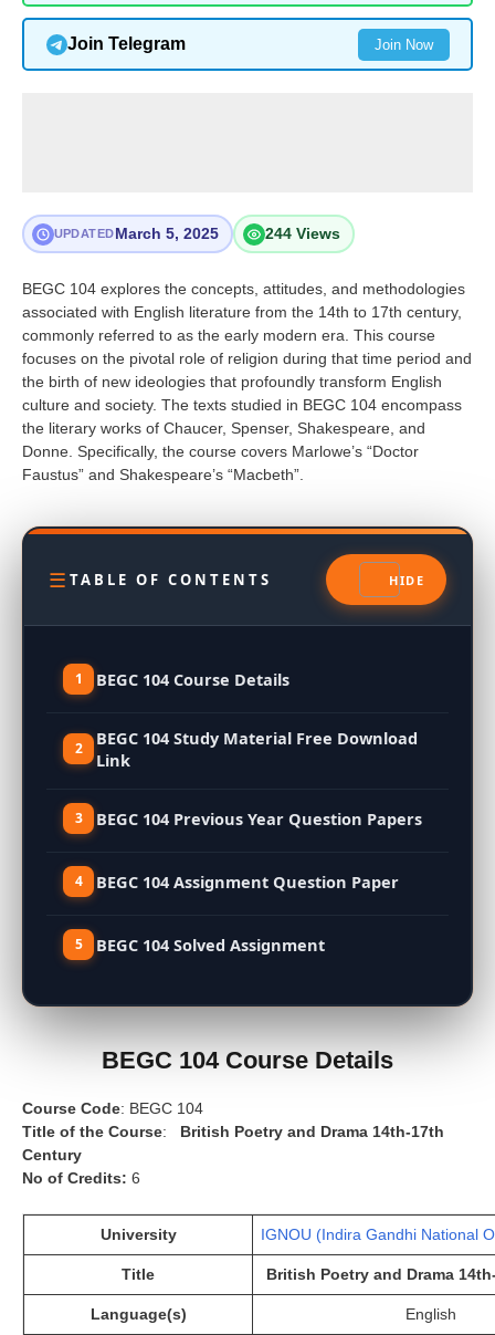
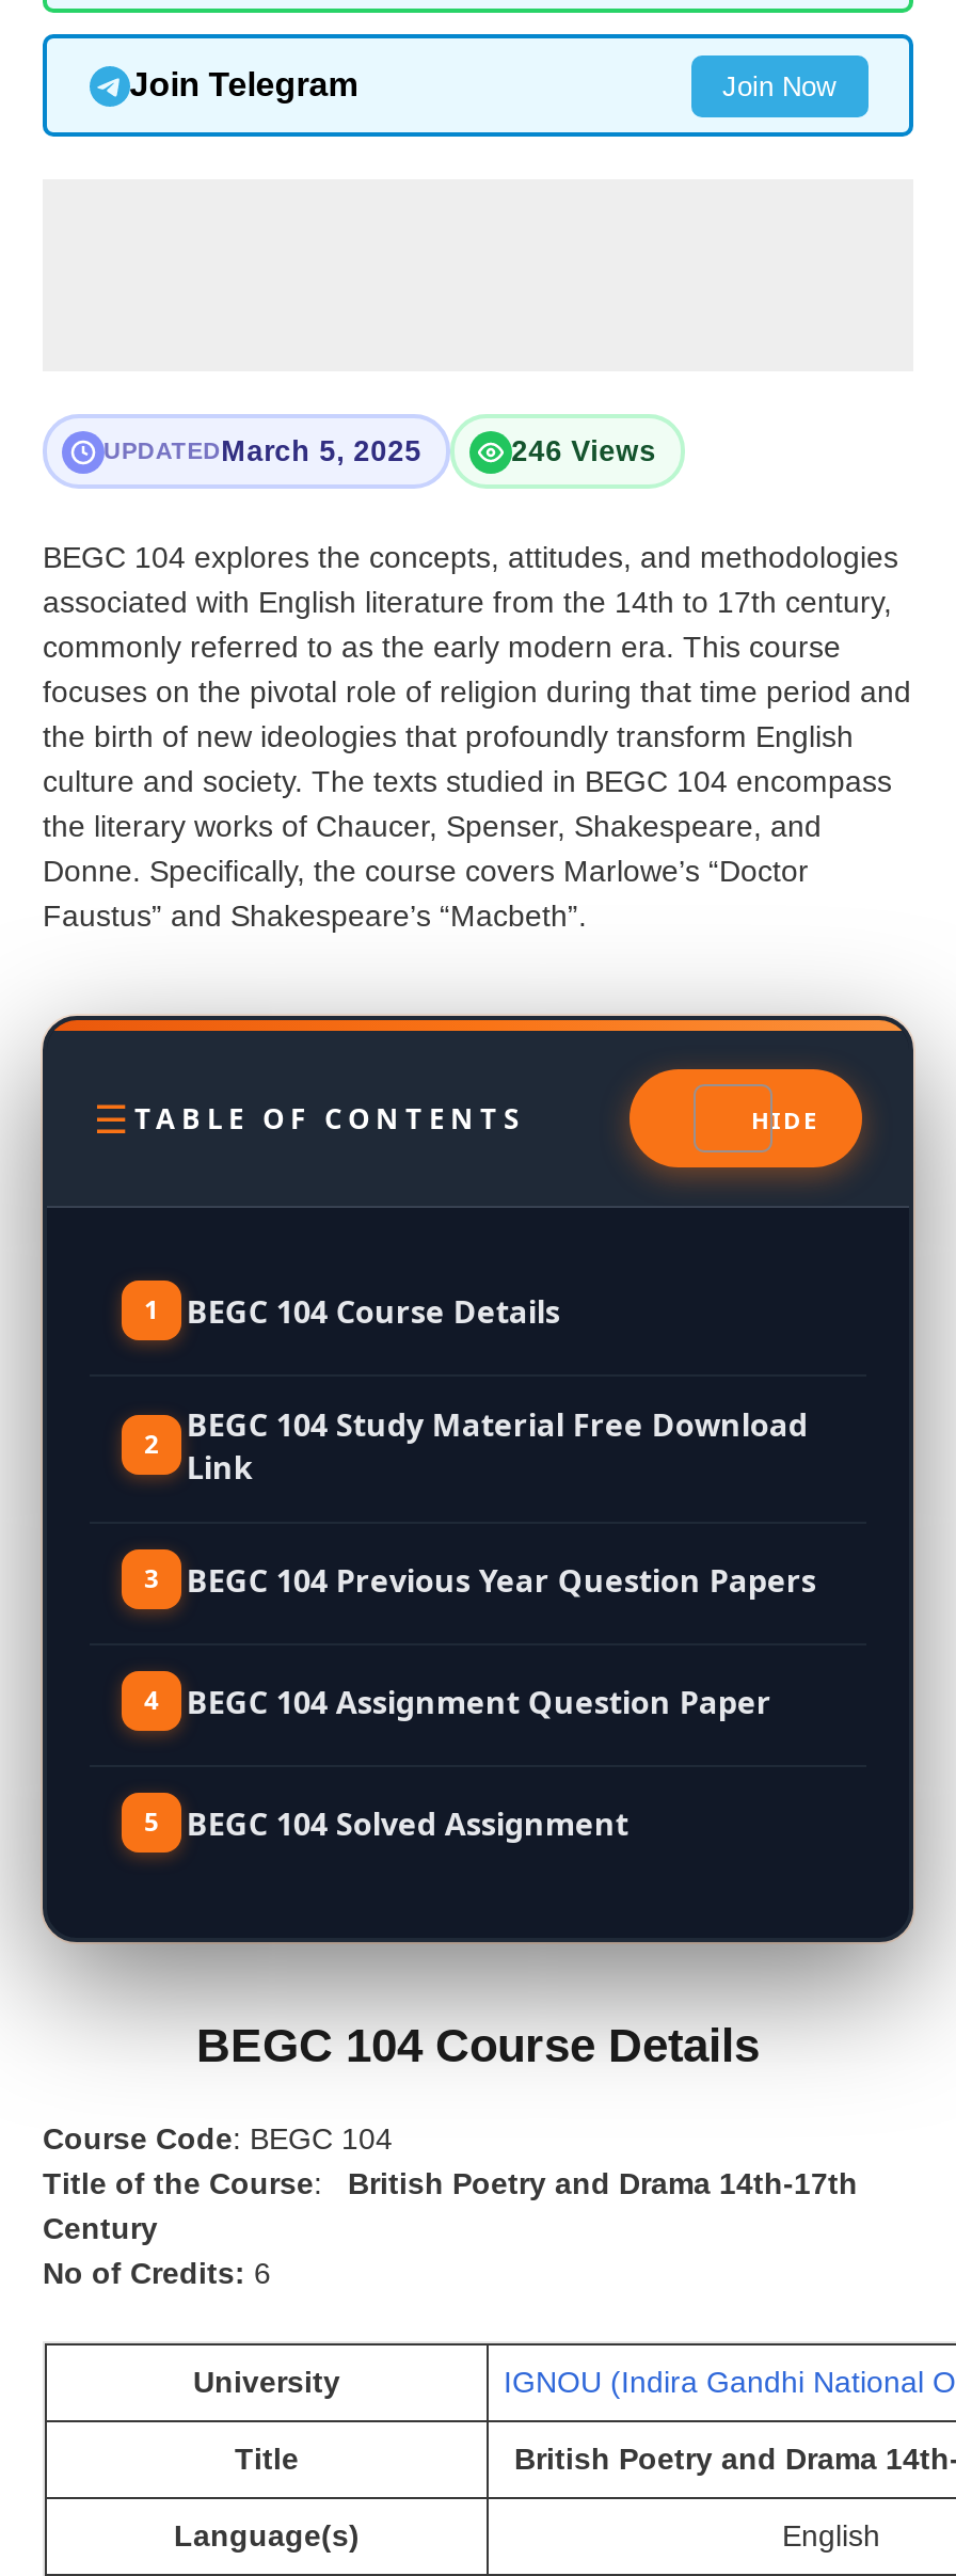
[265,226,340,243] 244 Views -> [511,436,656,468] 246 Views

